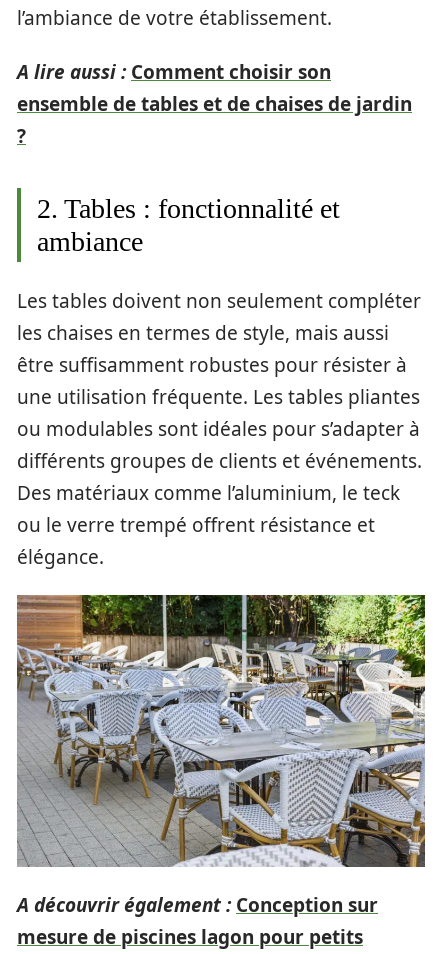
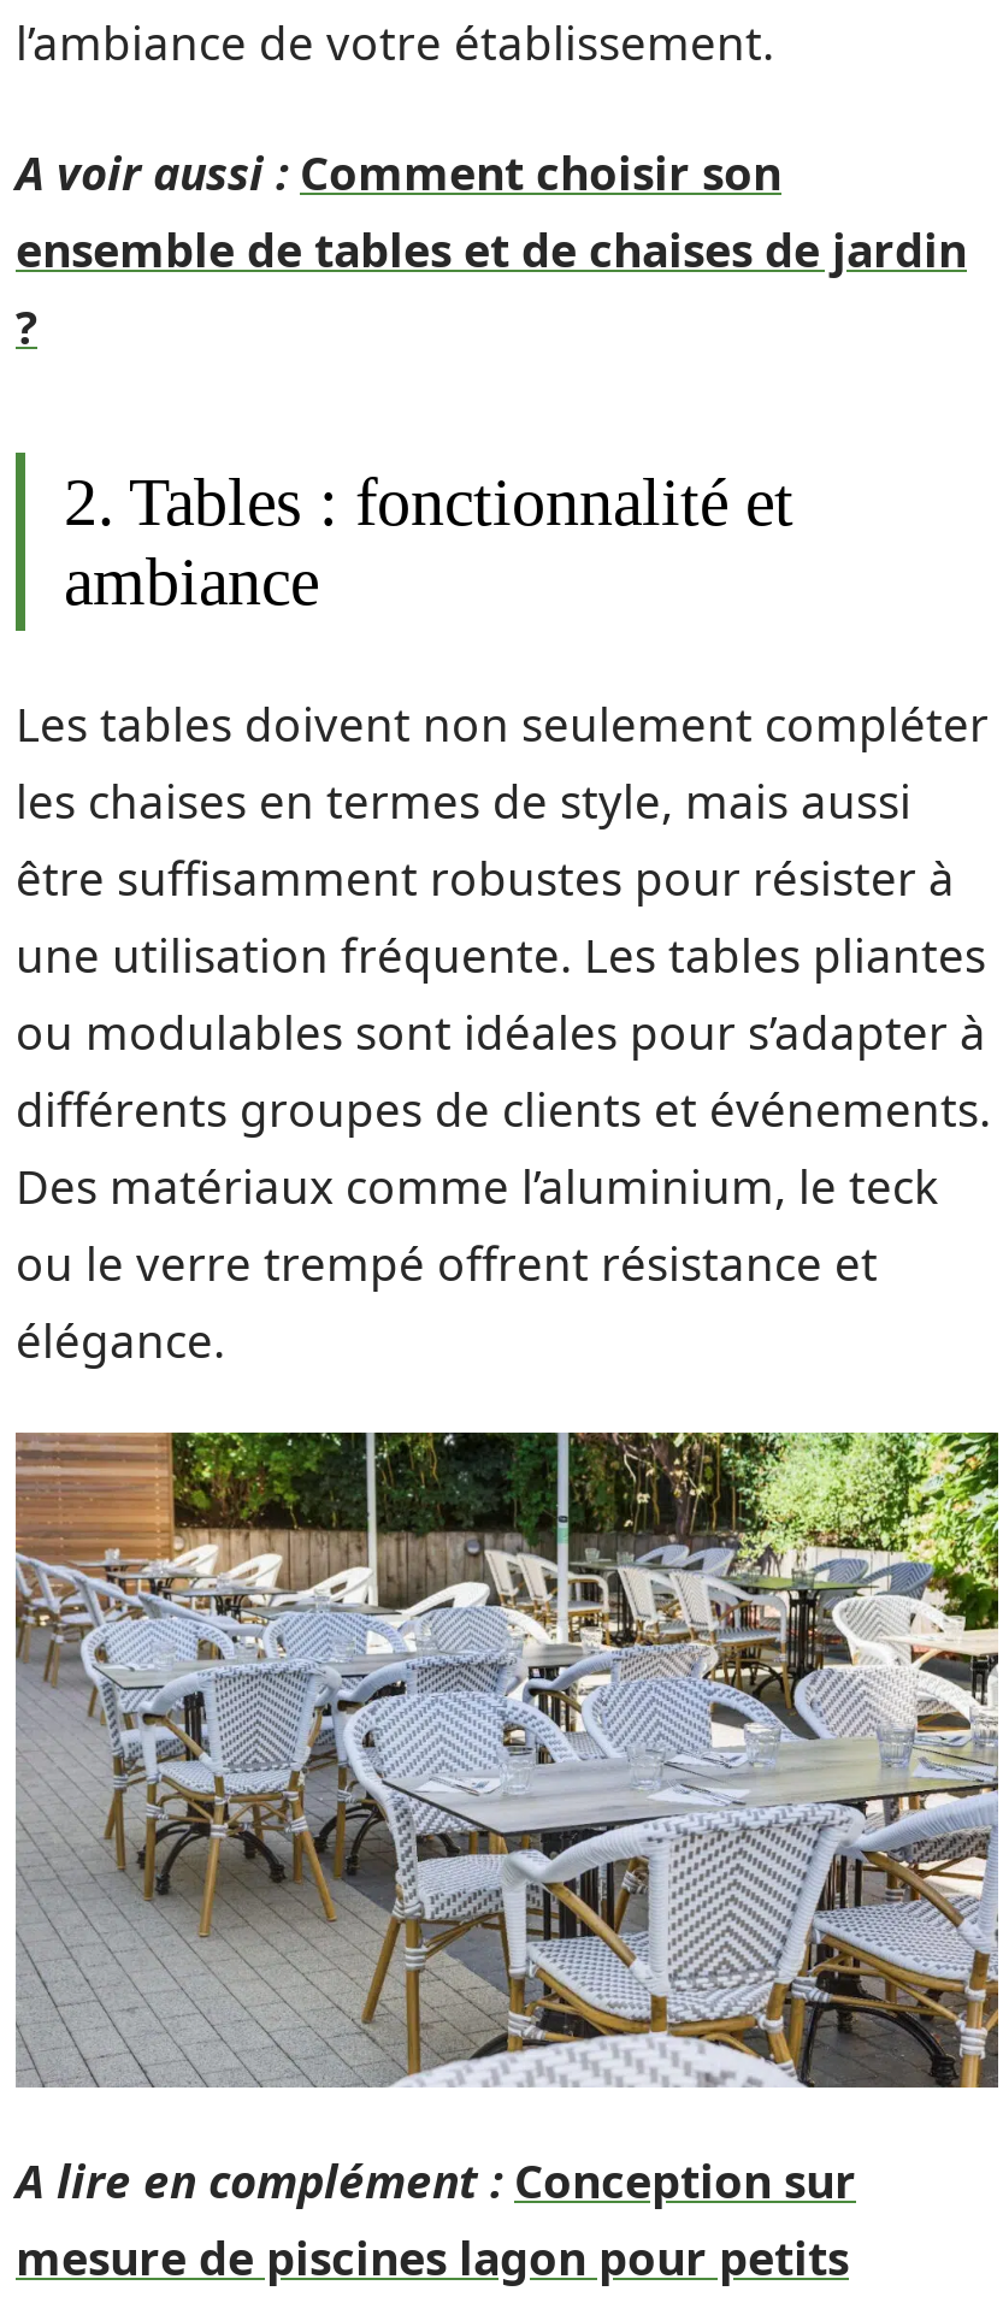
[17,59,331,85] A lire aussi : Comment choisir son -> [16,142,781,205] A voir aussi : Comment choisir son
[17,892,378,918] A découvrir également : Conception sur -> [16,2149,856,2212] A lire en complément : Conception sur

